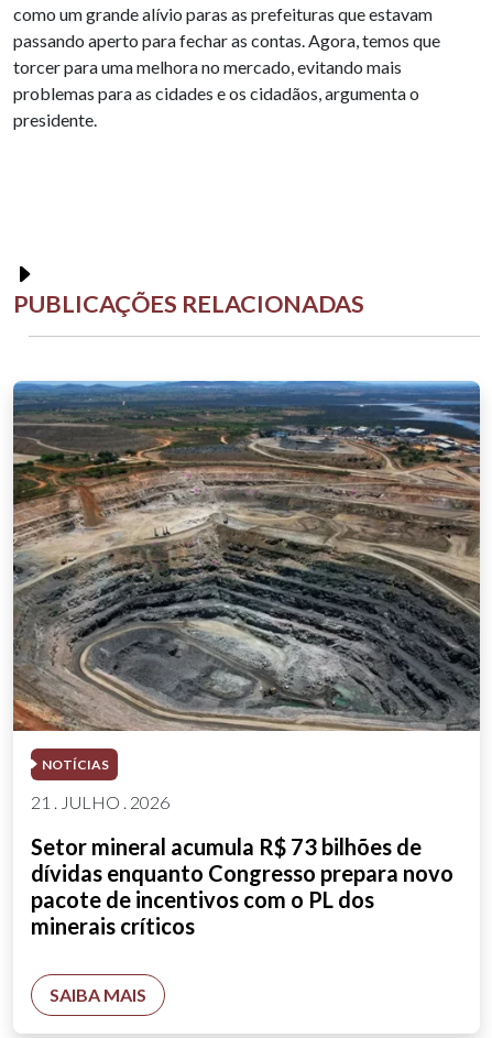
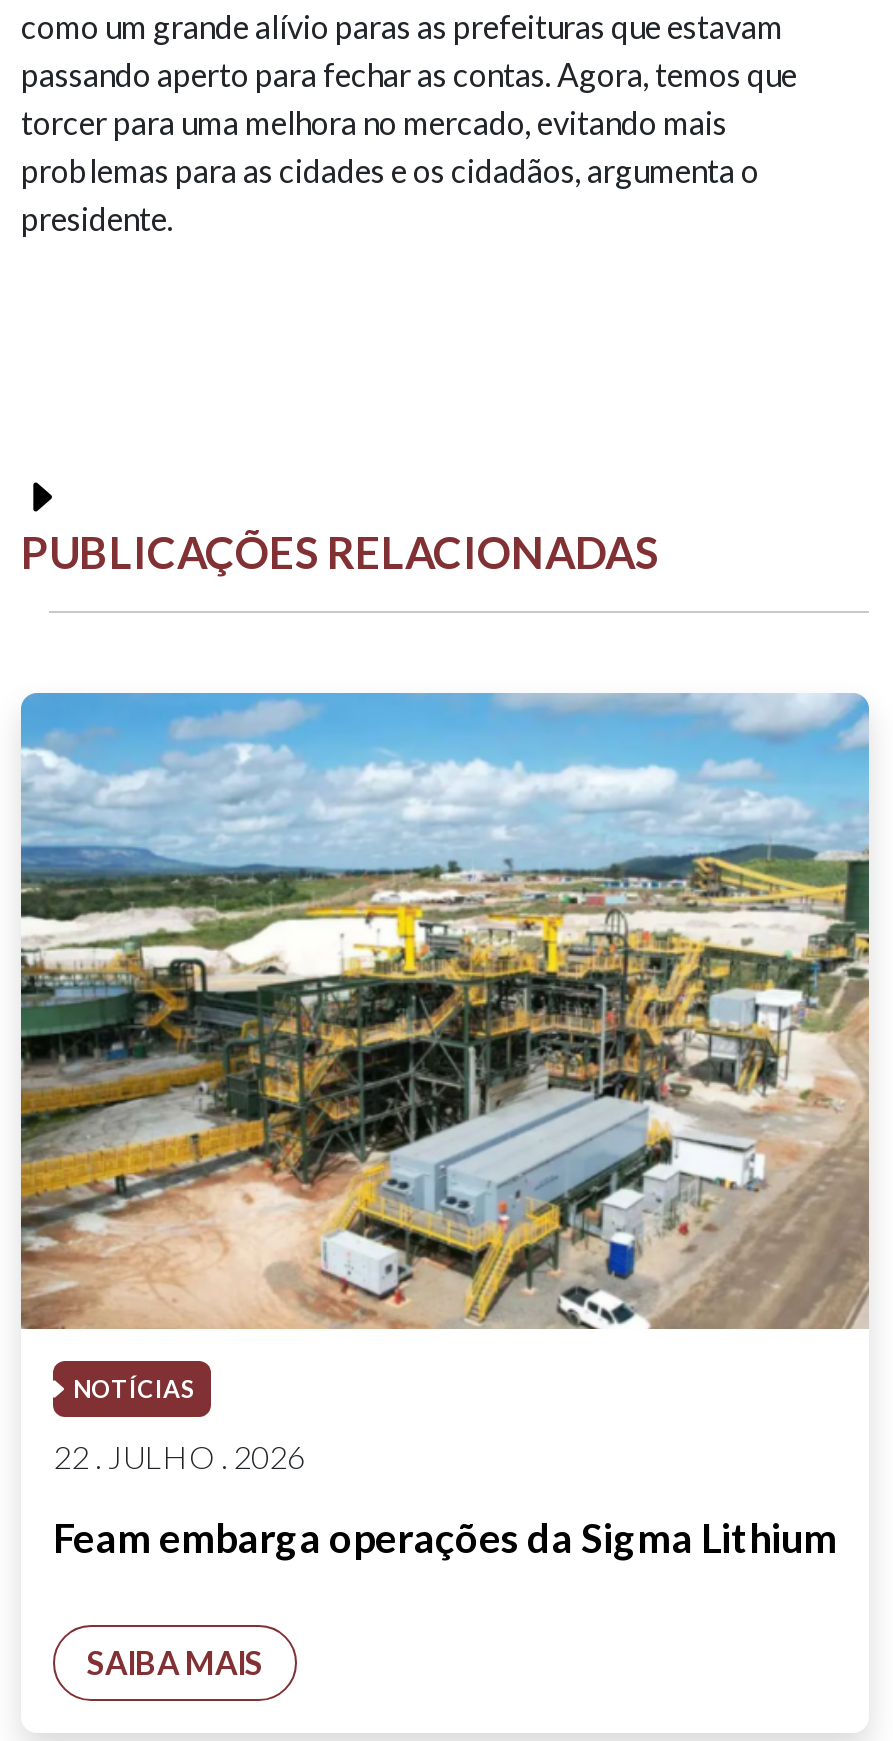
[12,381,481,732] [image] -> [19,692,871,1330] [image]
[31,791,170,812] 21 . JULHO . 2026 -> [53,1437,305,1475] 22 . JULHO . 2026
[31,833,453,939] Setor mineral acumula R$ 73 bilhões de | dívidas enquanto Congresso prepara novo | pacote de incentivos com o PL dos | minerais críticos -> [53,1513,837,1561] Feam embarga operações da Sigma Lithium

